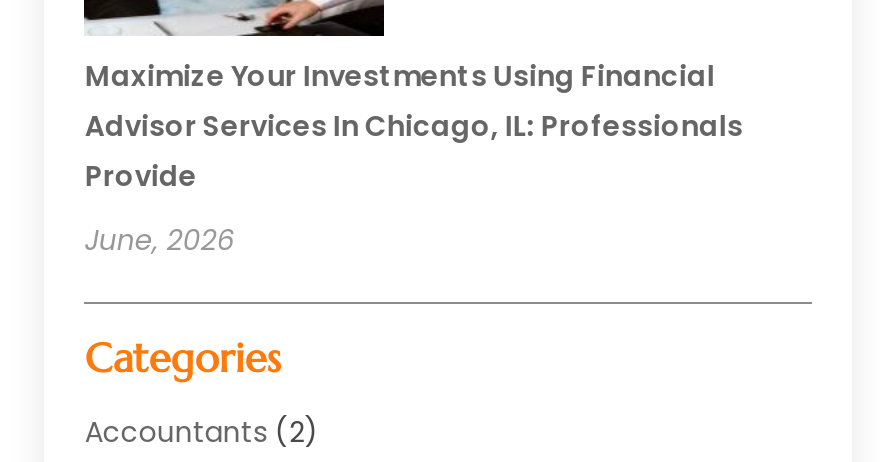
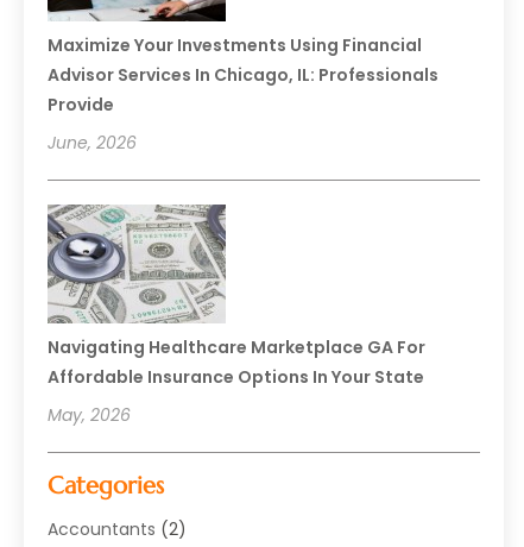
none -> [46,203,426,427] [image] | Navigating Healthcare Marketplace GA For | Affordable Insurance Options In Your State | May, 2026

